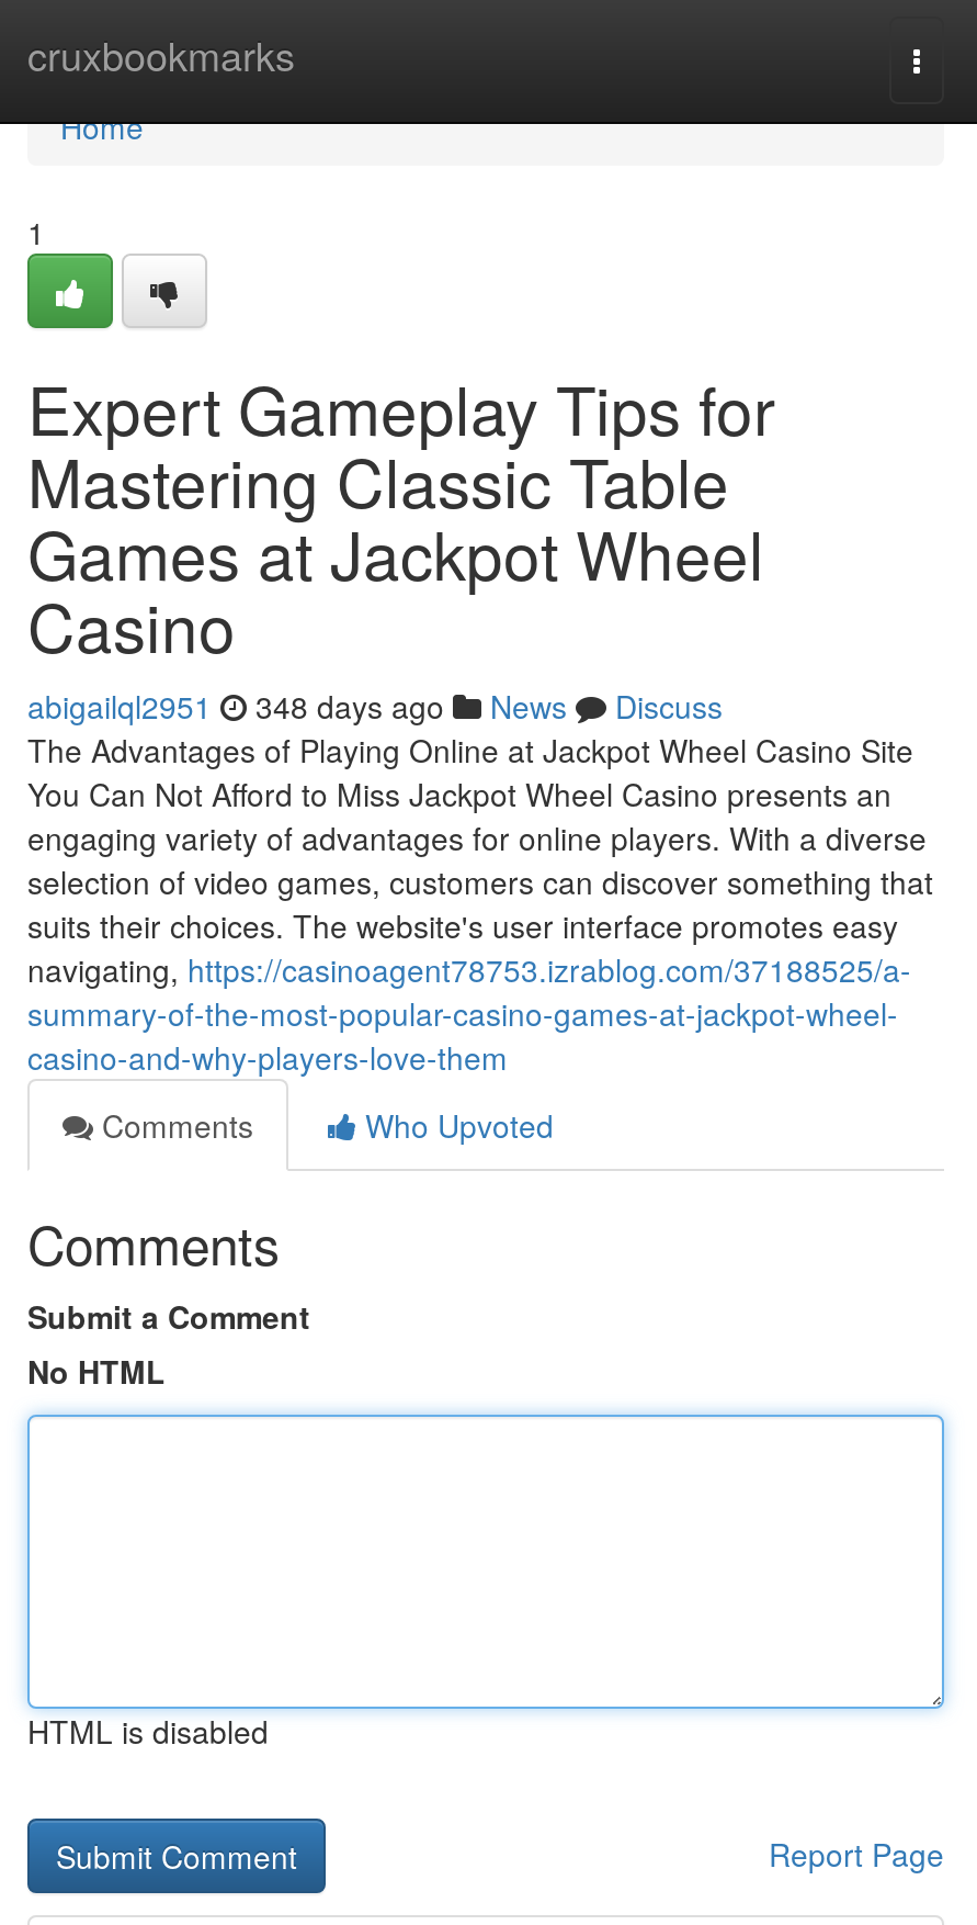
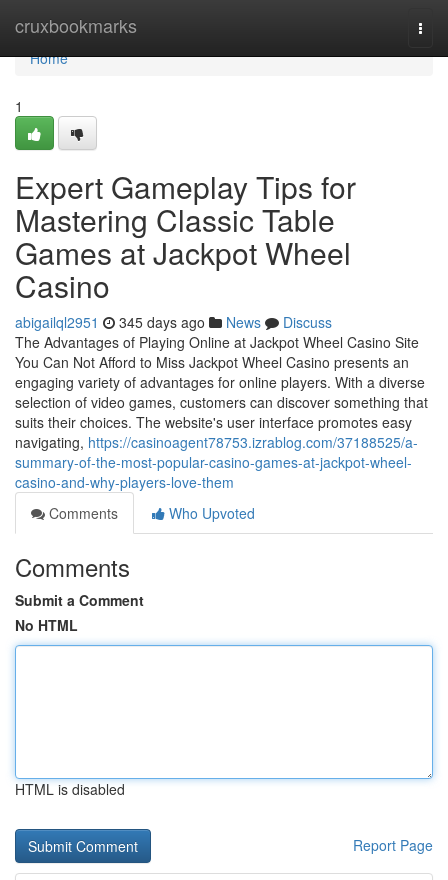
[27,684,723,728] abigailql2951 348 days ago News Discuss -> [15,312,332,332] abigailql2951 345 days ago News Discuss

